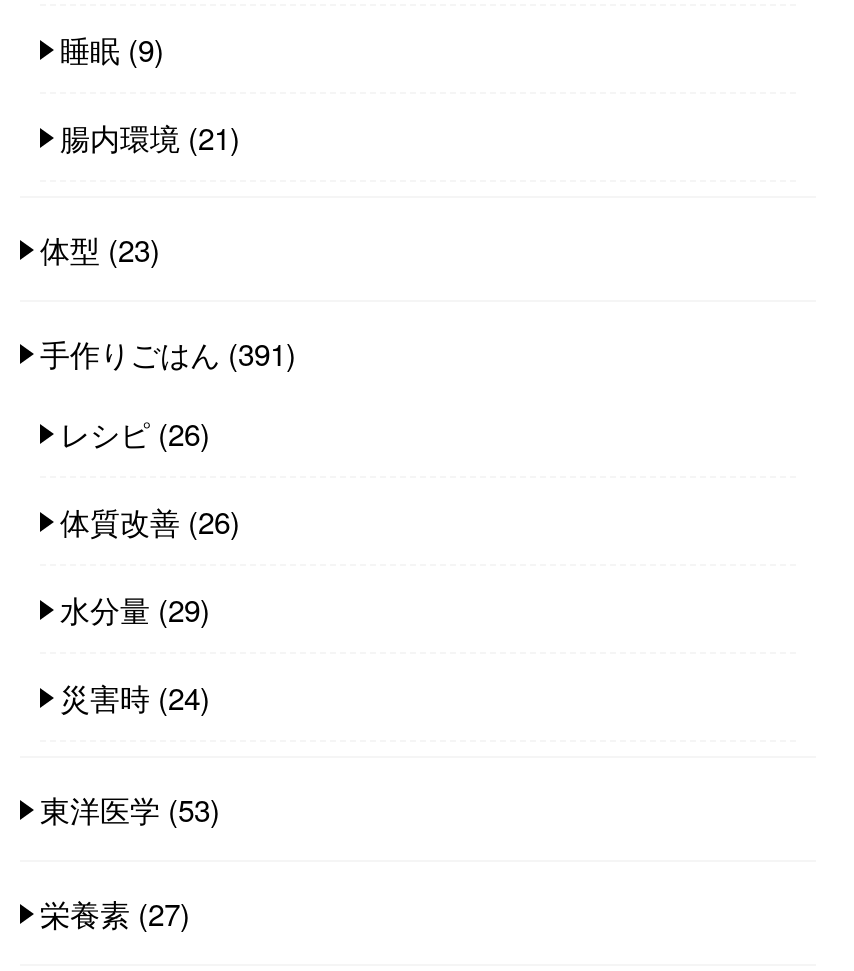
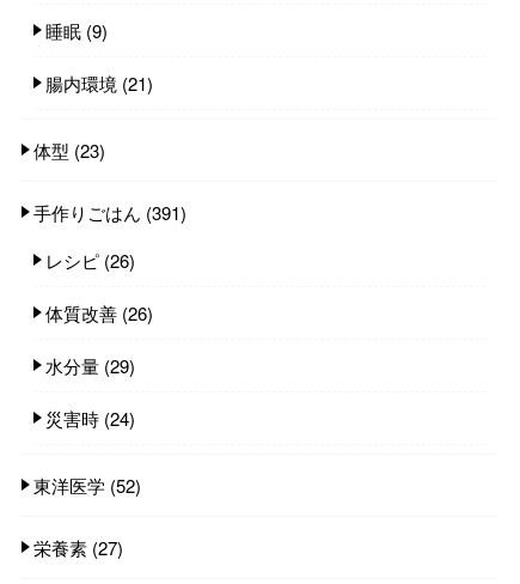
[40,789,220,831] 東洋医学(53) -> [33,473,141,498] 東洋医学(52)

